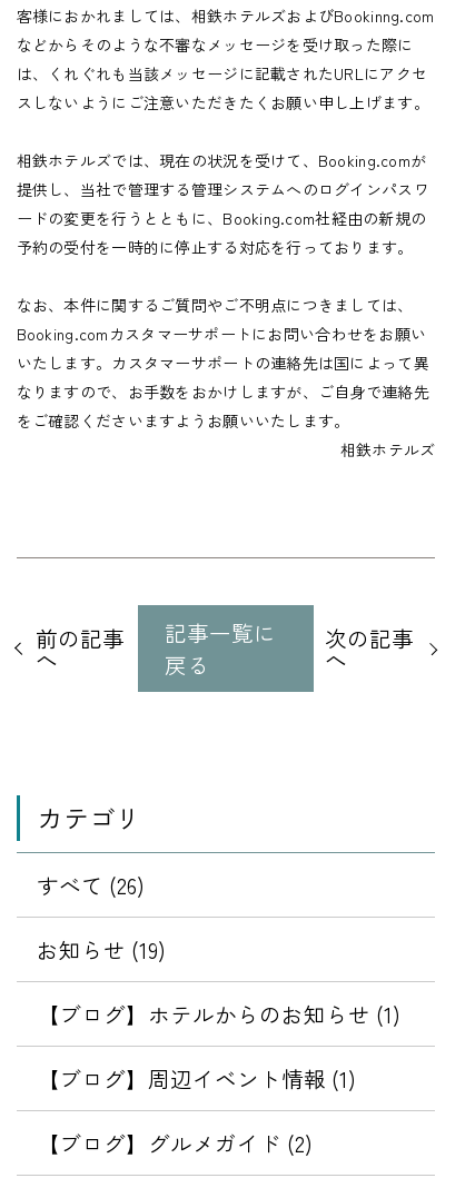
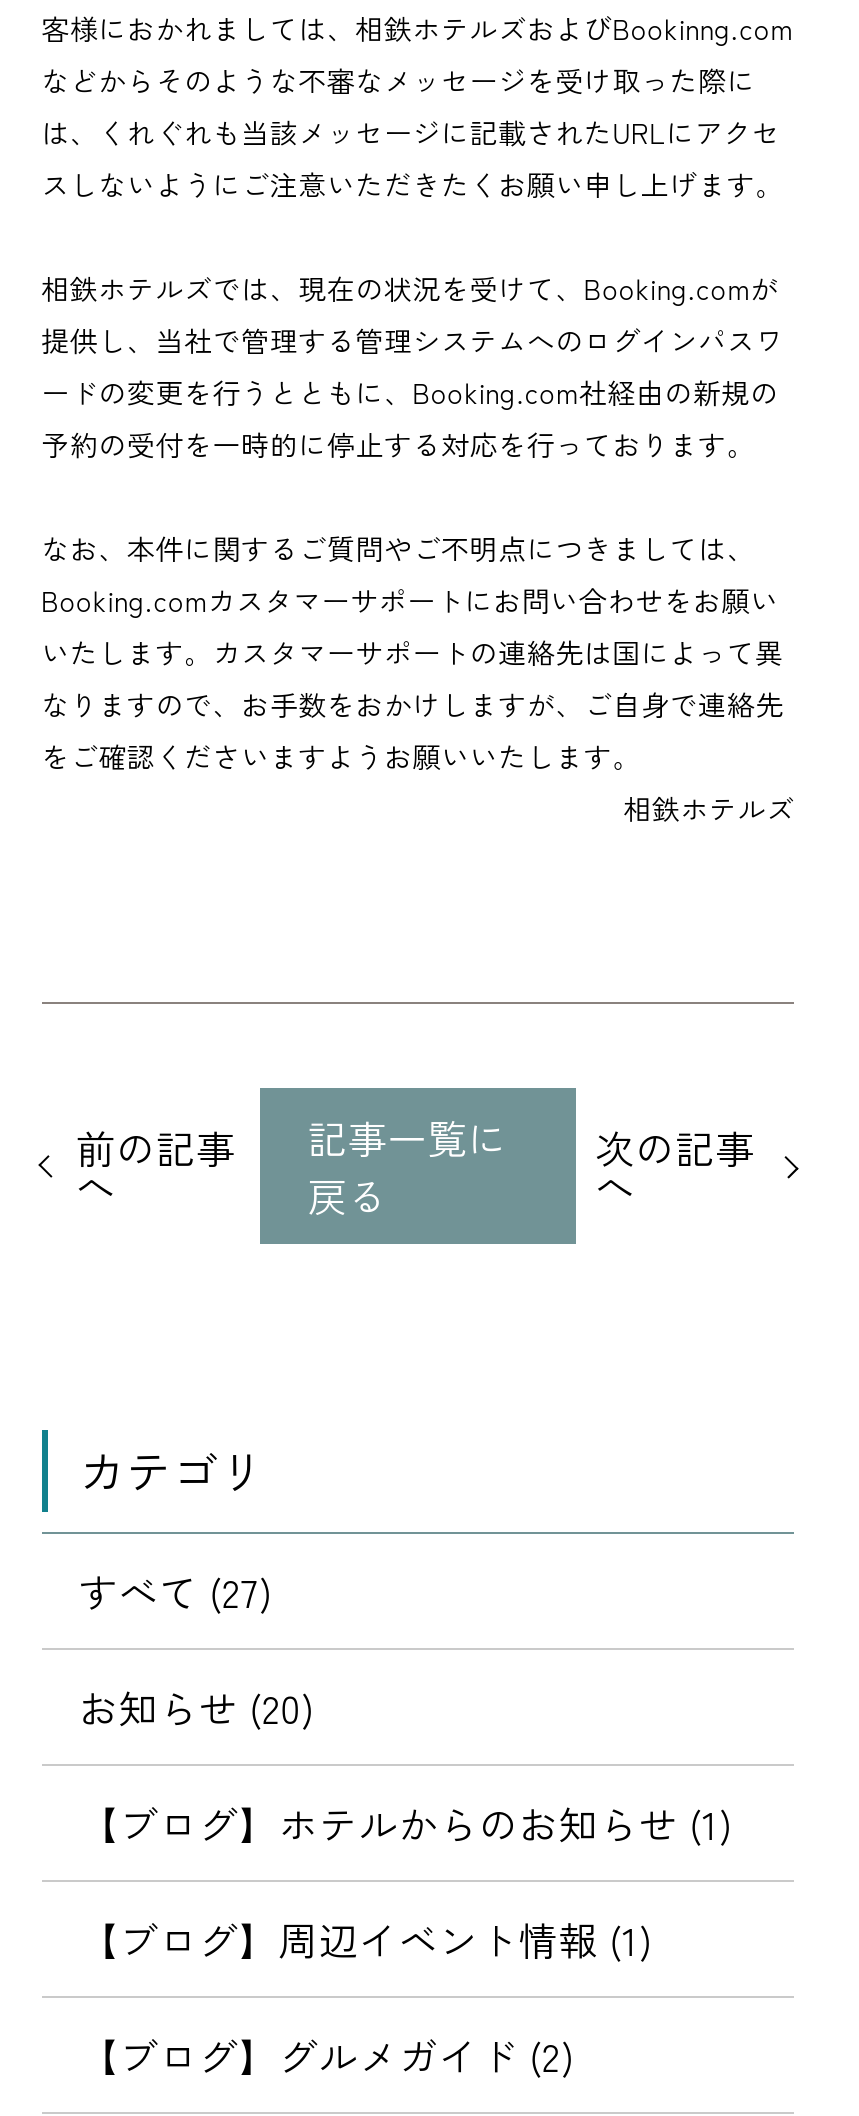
[37,868,145,901] すべて (26) -> [78,1561,272,1619] すべて (27)
[37,933,166,965] お知らせ (19) -> [78,1677,314,1735] お知らせ (20)

